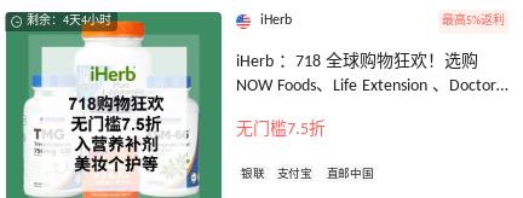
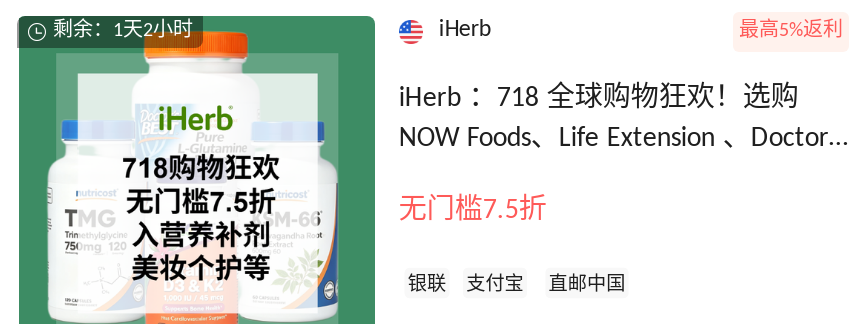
[27,14,111,27] 剩余：4天4小时 -> [53,19,193,41] 剩余：1天2小时

